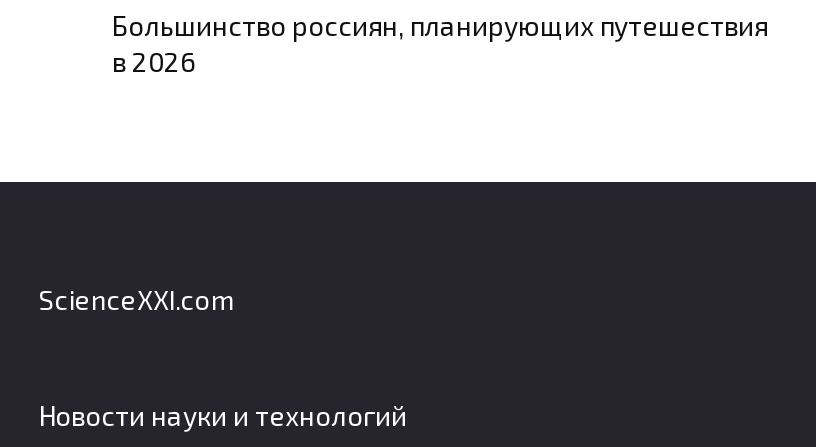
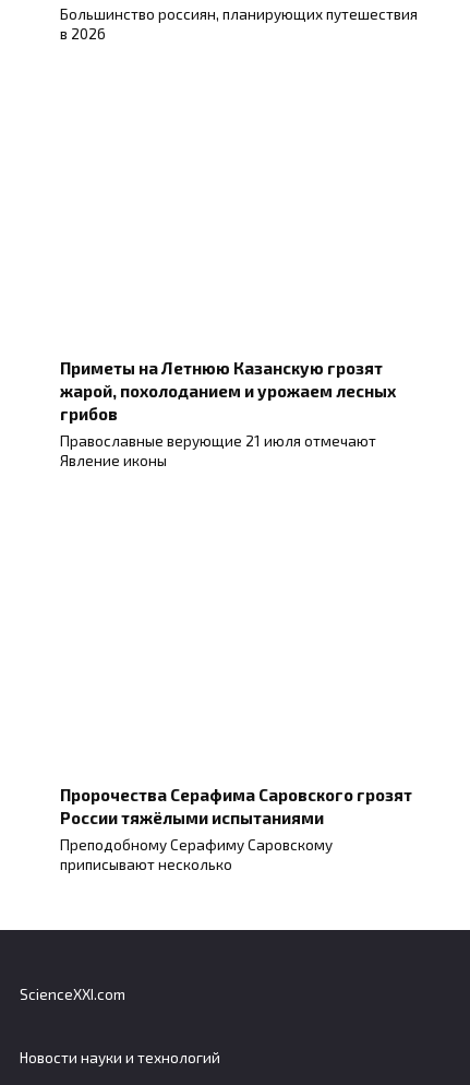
none -> [59,357,395,470] Приметы на Летнюю Казанскую грозят | жарой, похолоданием и урожаем лесных | грибов | Православные верующие 21 июля отмечают | Явление иконы
none -> [59,784,412,873] Пророчества Серафима Саровского грозят | России тяжёлыми испытаниями | Преподобному Серафиму Саровскому | приписывают несколько

